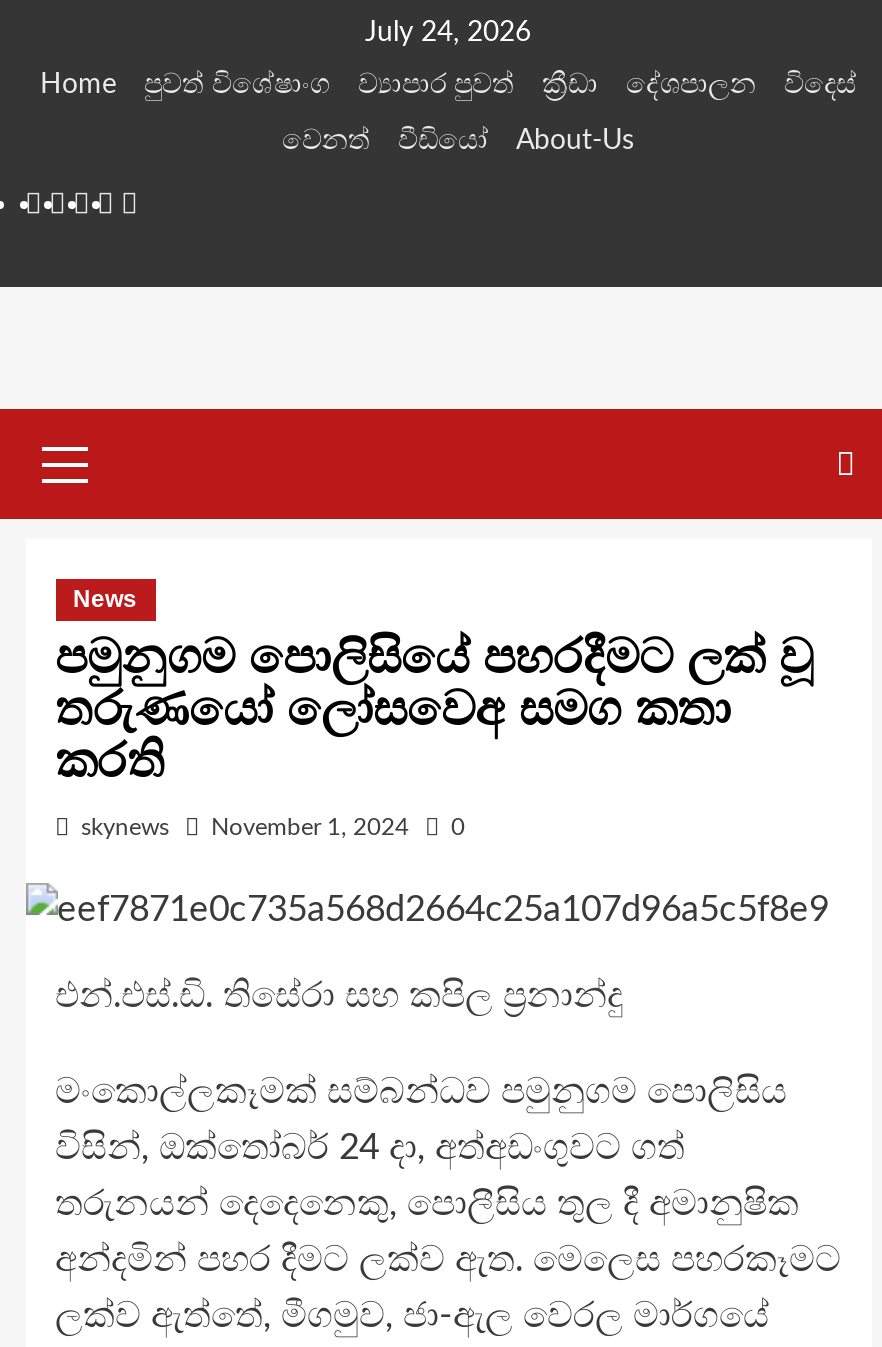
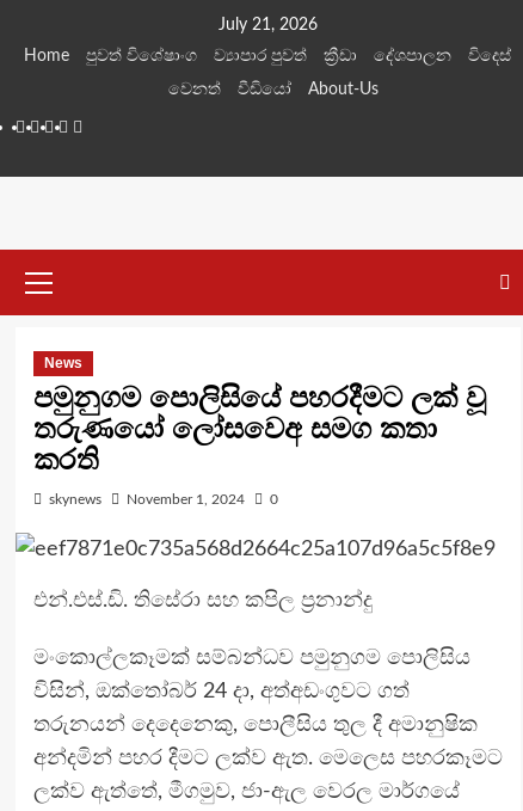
[365,19,531,47] July 24, 2026 -> [218,17,317,33] July 21, 2026

